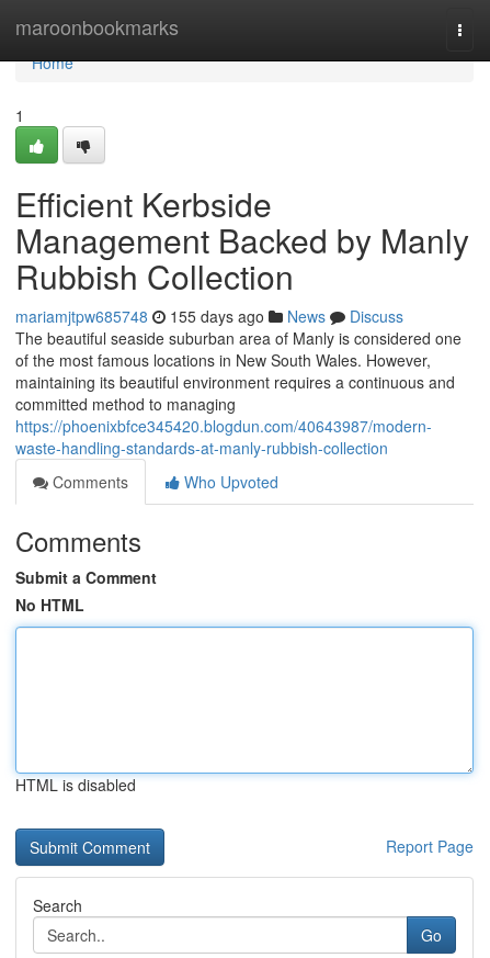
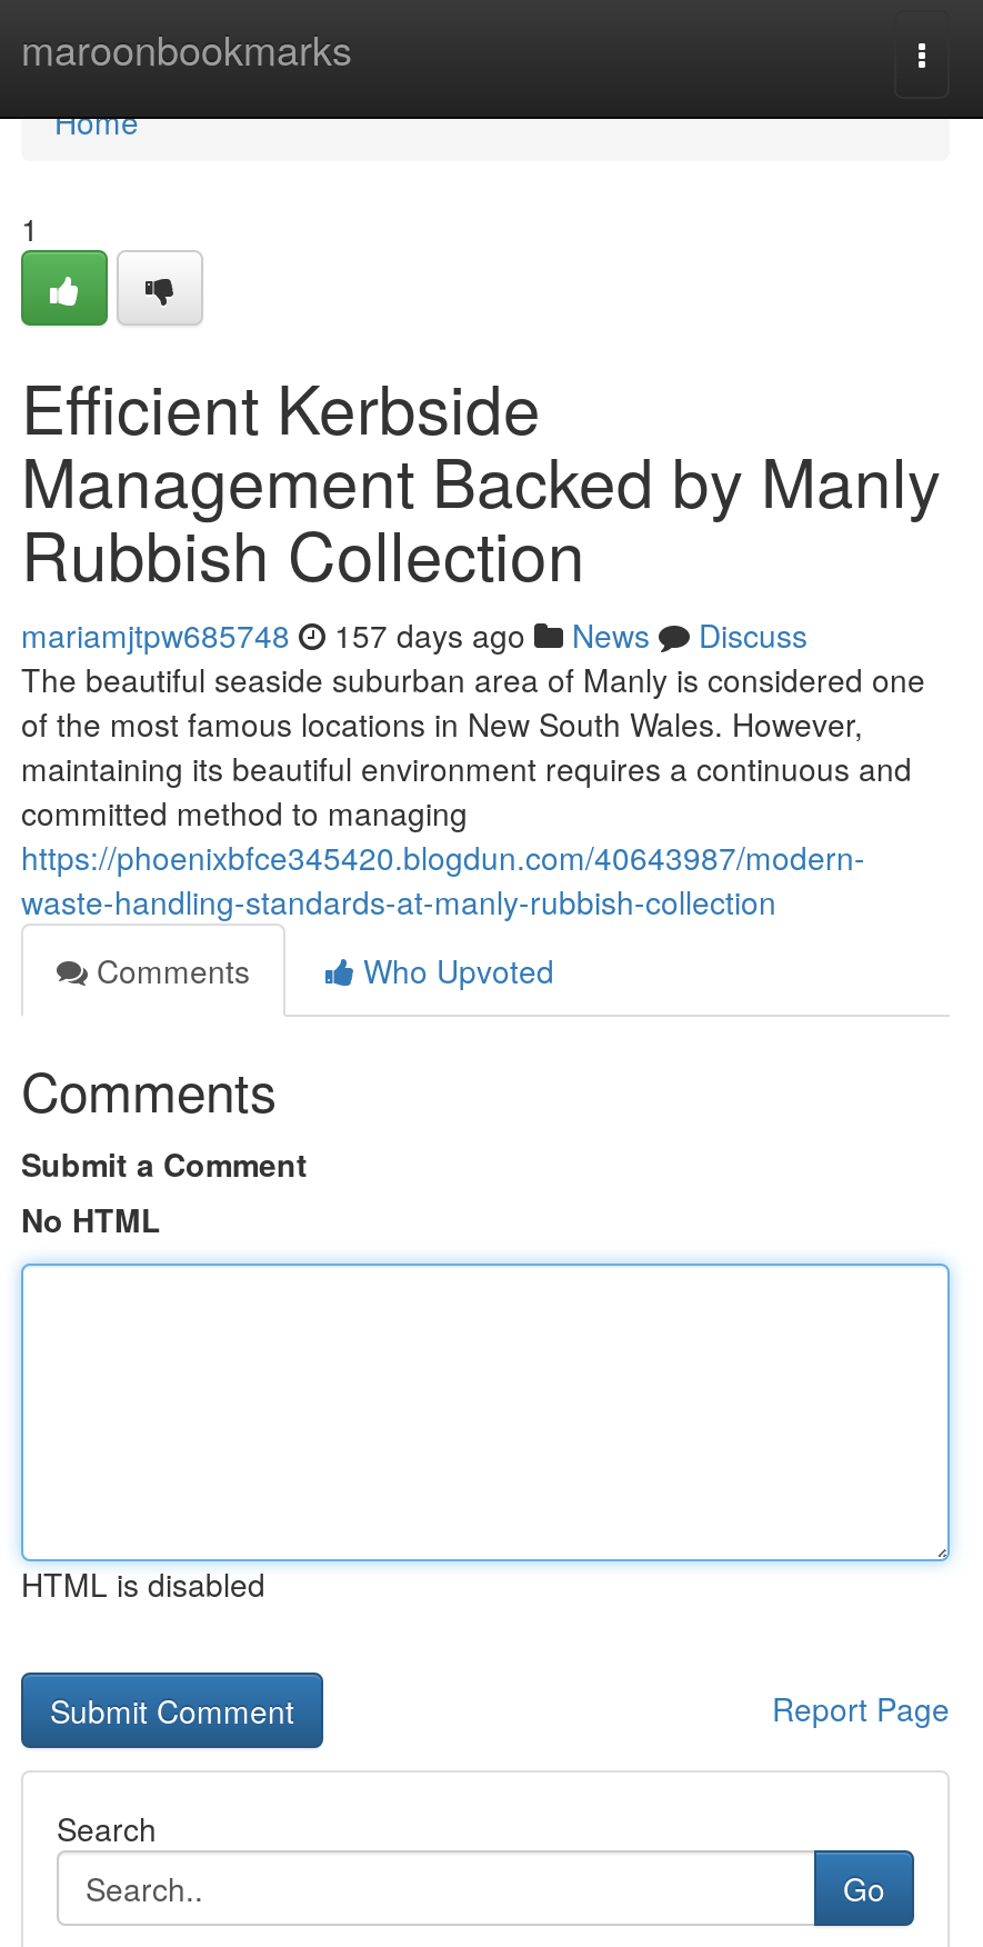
[15,305,403,327] mariamjtpw685748 155 days ago News Discuss -> [21,612,808,657] mariamjtpw685748 157 days ago News Discuss

